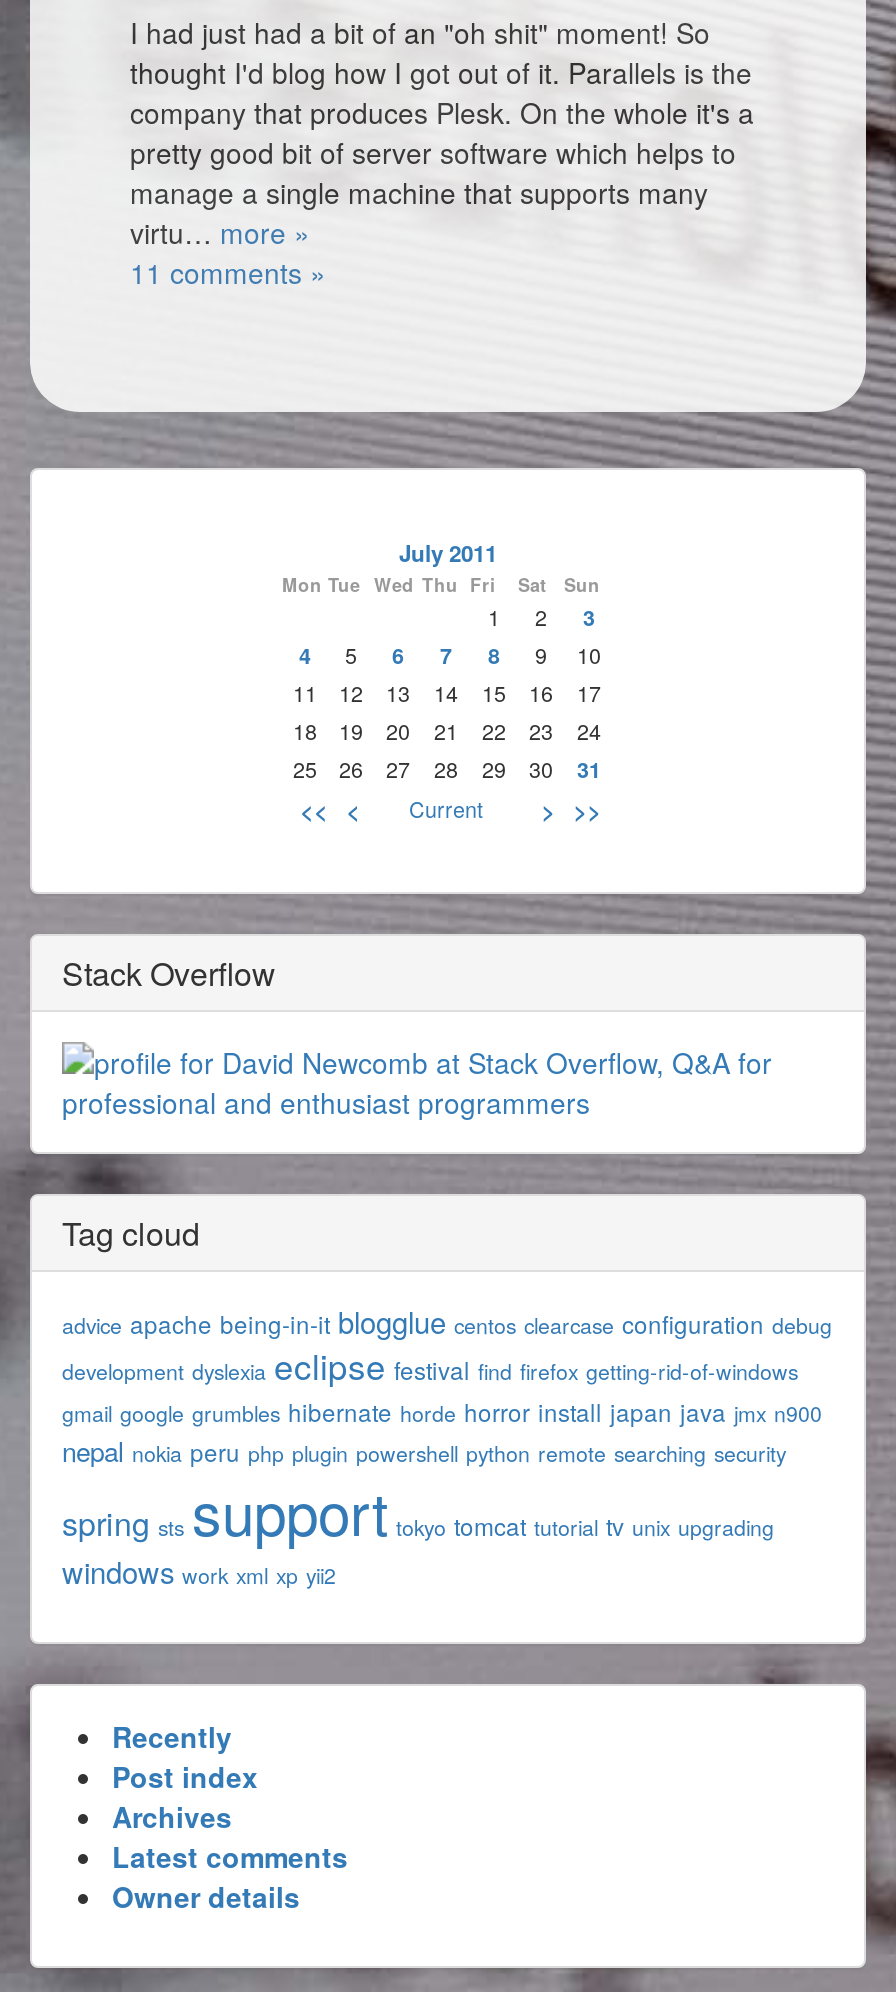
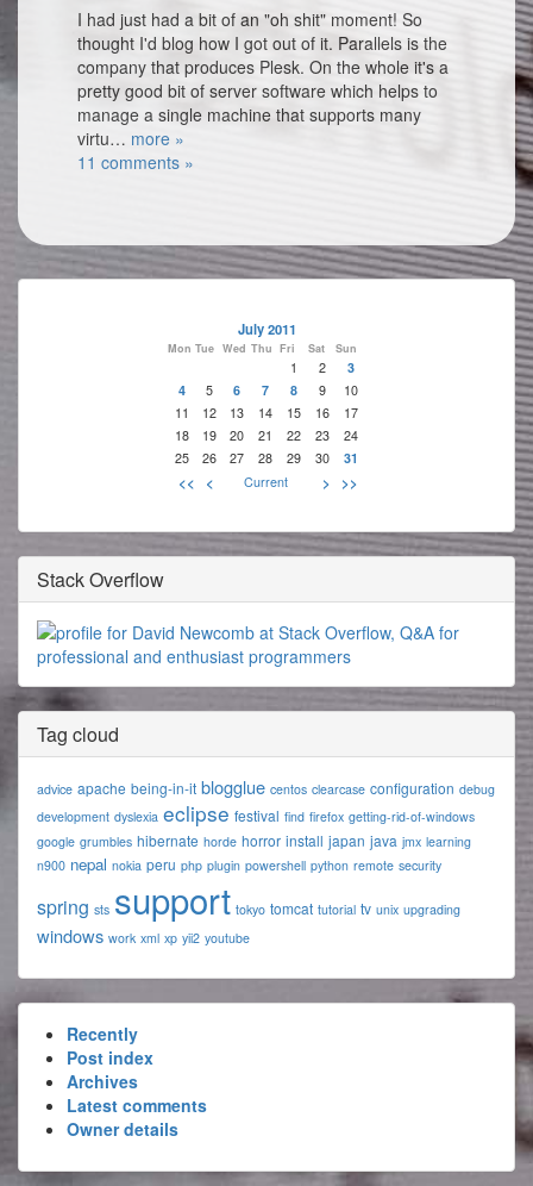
[62,1394,822,1470] gmail google grumbles hibernate horde horror install japan java jmx n900 | nepal nokia peru php plugin powershell python remote searching security -> [37,830,471,875] google grumbles hibernate horde horror install japan java jmx learning | n900 nepal nokia peru php plugin powershell python remote security
[62,1550,336,1592] windows work xml xp yii2 -> [37,923,250,948] windows work xml xp yii2 youtube

